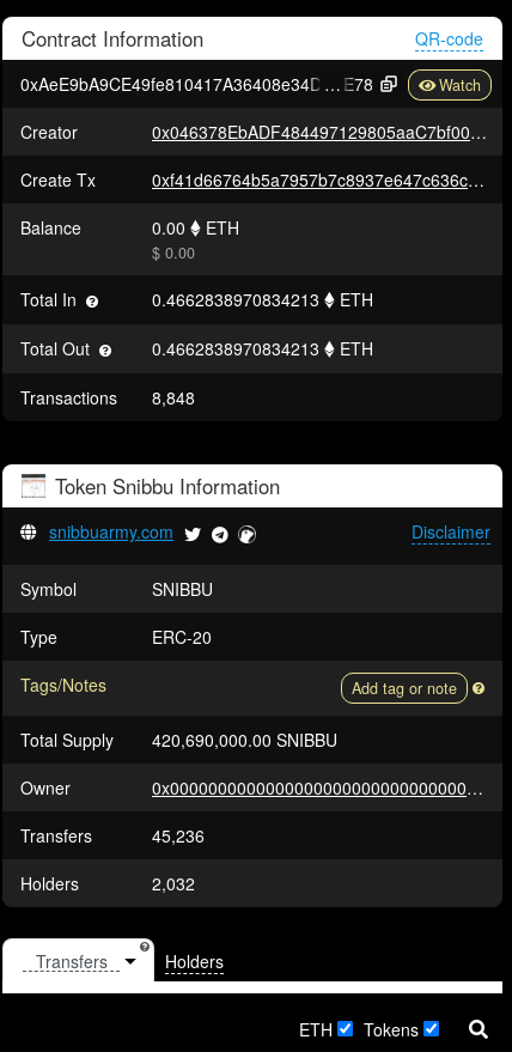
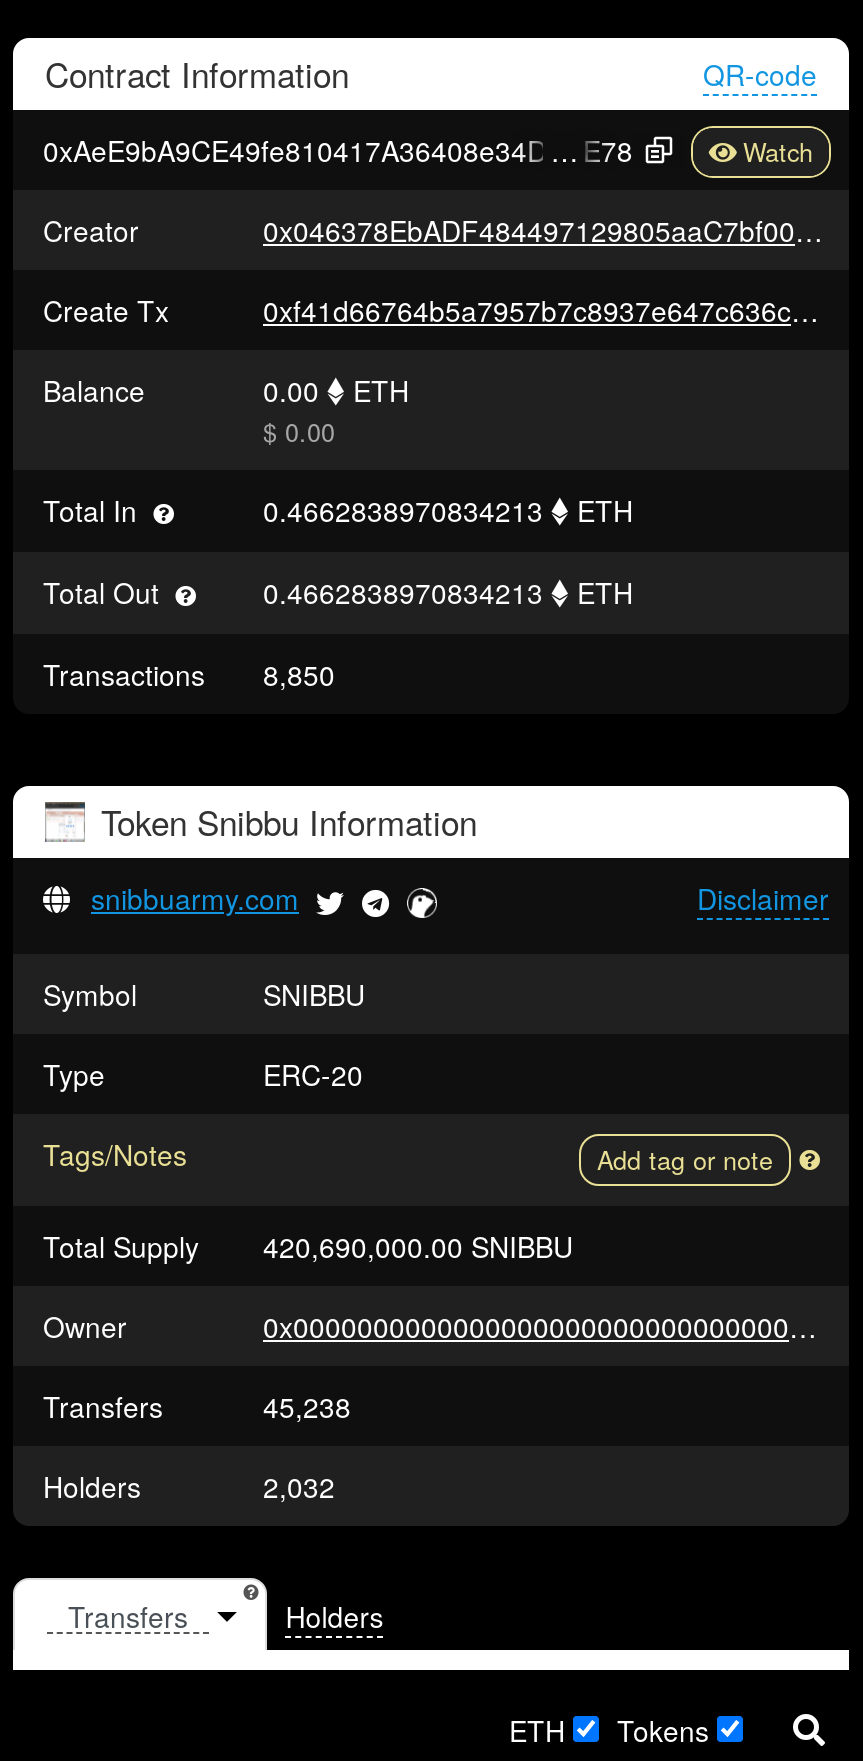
[20,385,195,409] Transactions 8,848 -> [43,654,335,694] Transactions 8,850
[152,823,205,847] 45,236 -> [263,1386,351,1426] 45,238

